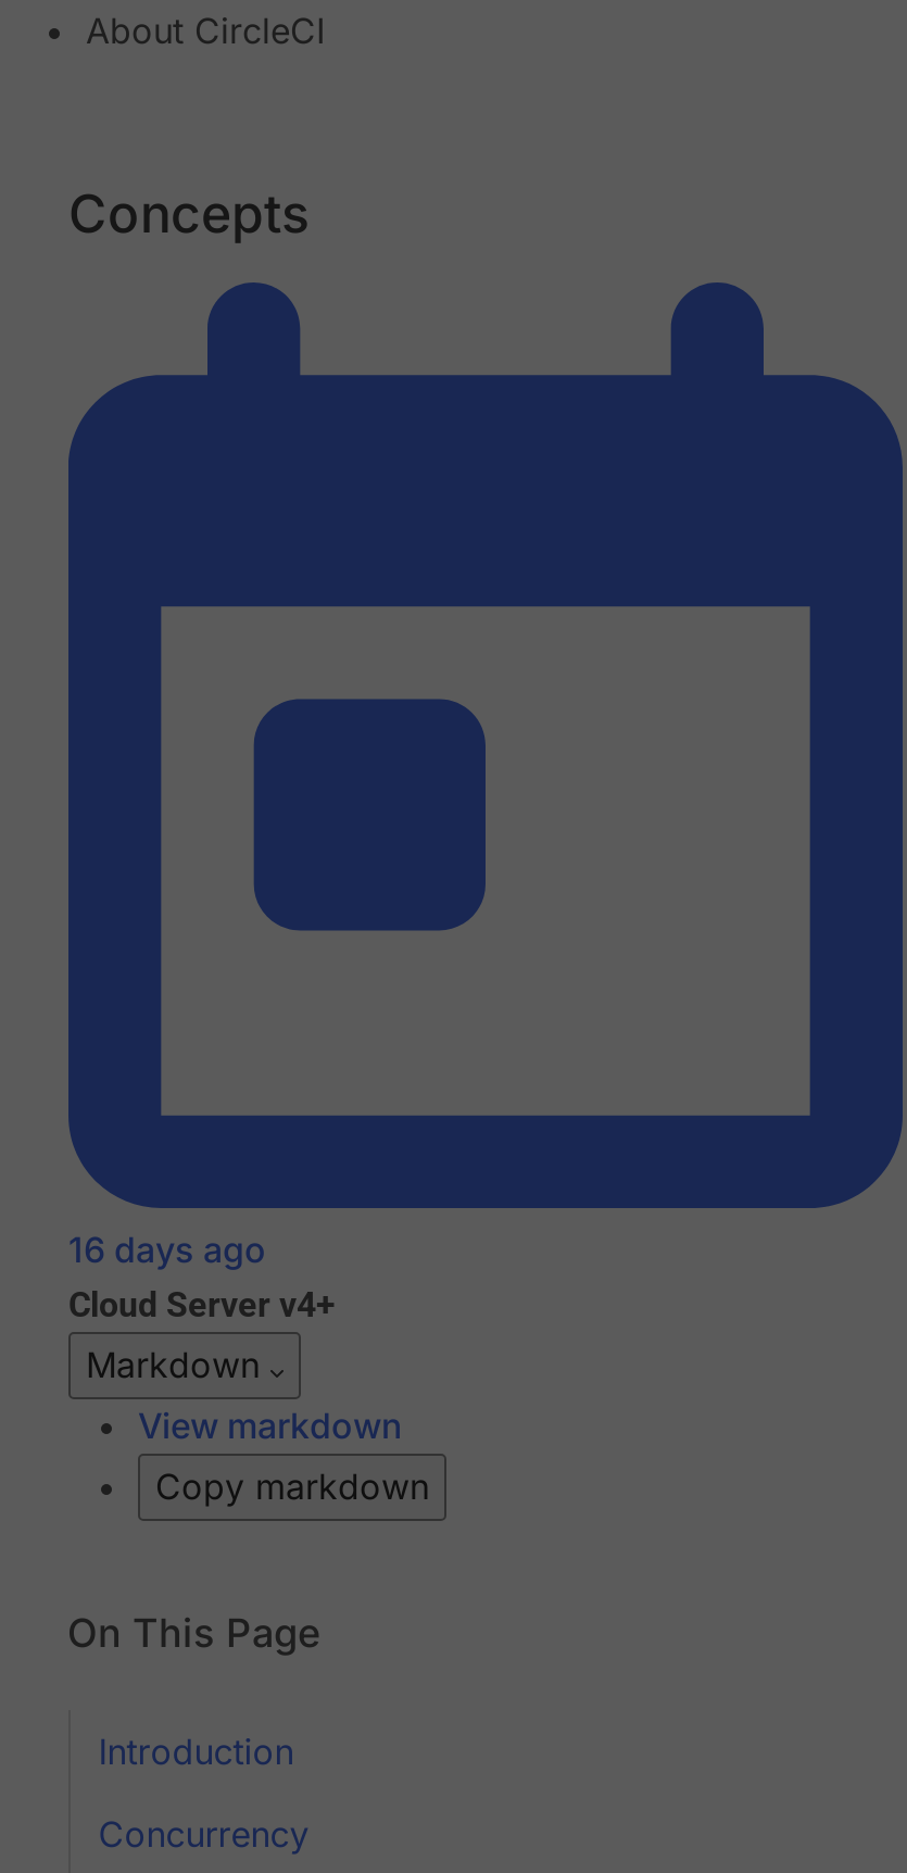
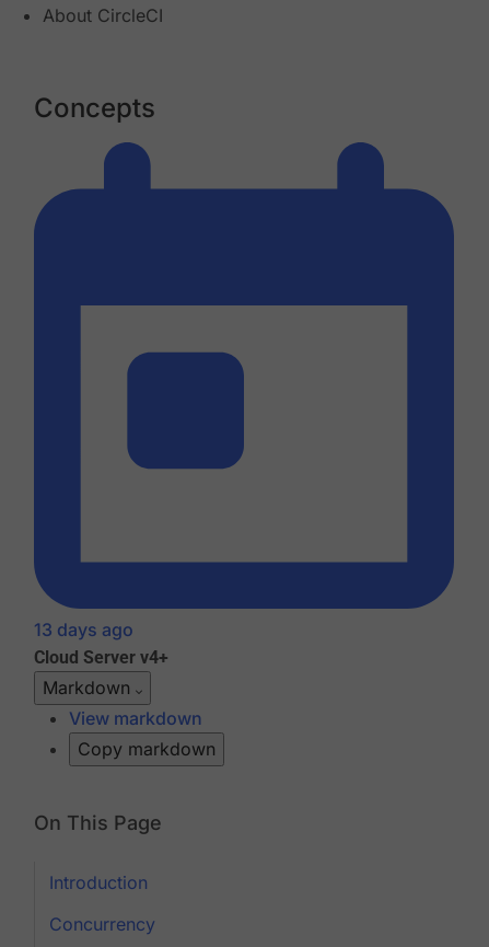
[68,1229,266,1272] 16 days ago -> [34,619,133,641] 13 days ago

